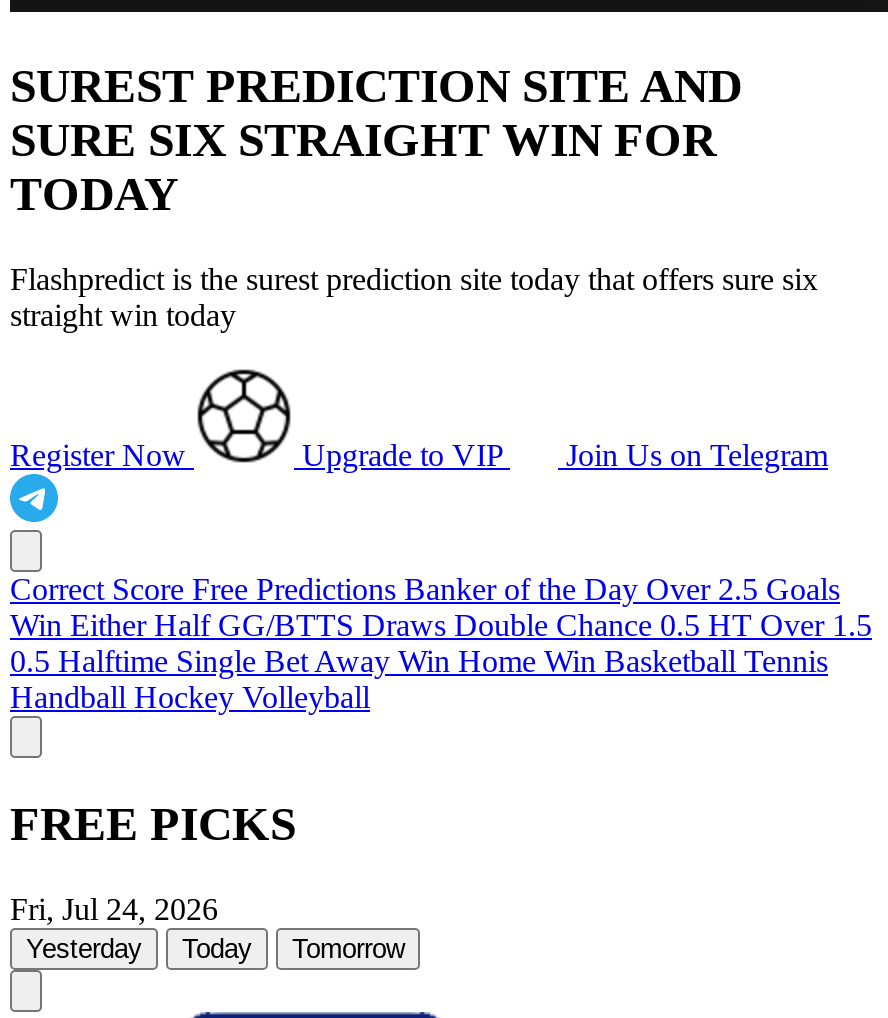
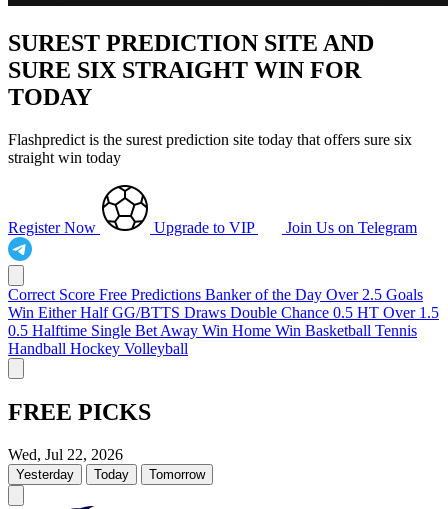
[10,891,218,925] Fri, Jul 24, 2026 -> [8,446,123,463] Wed, Jul 22, 2026

